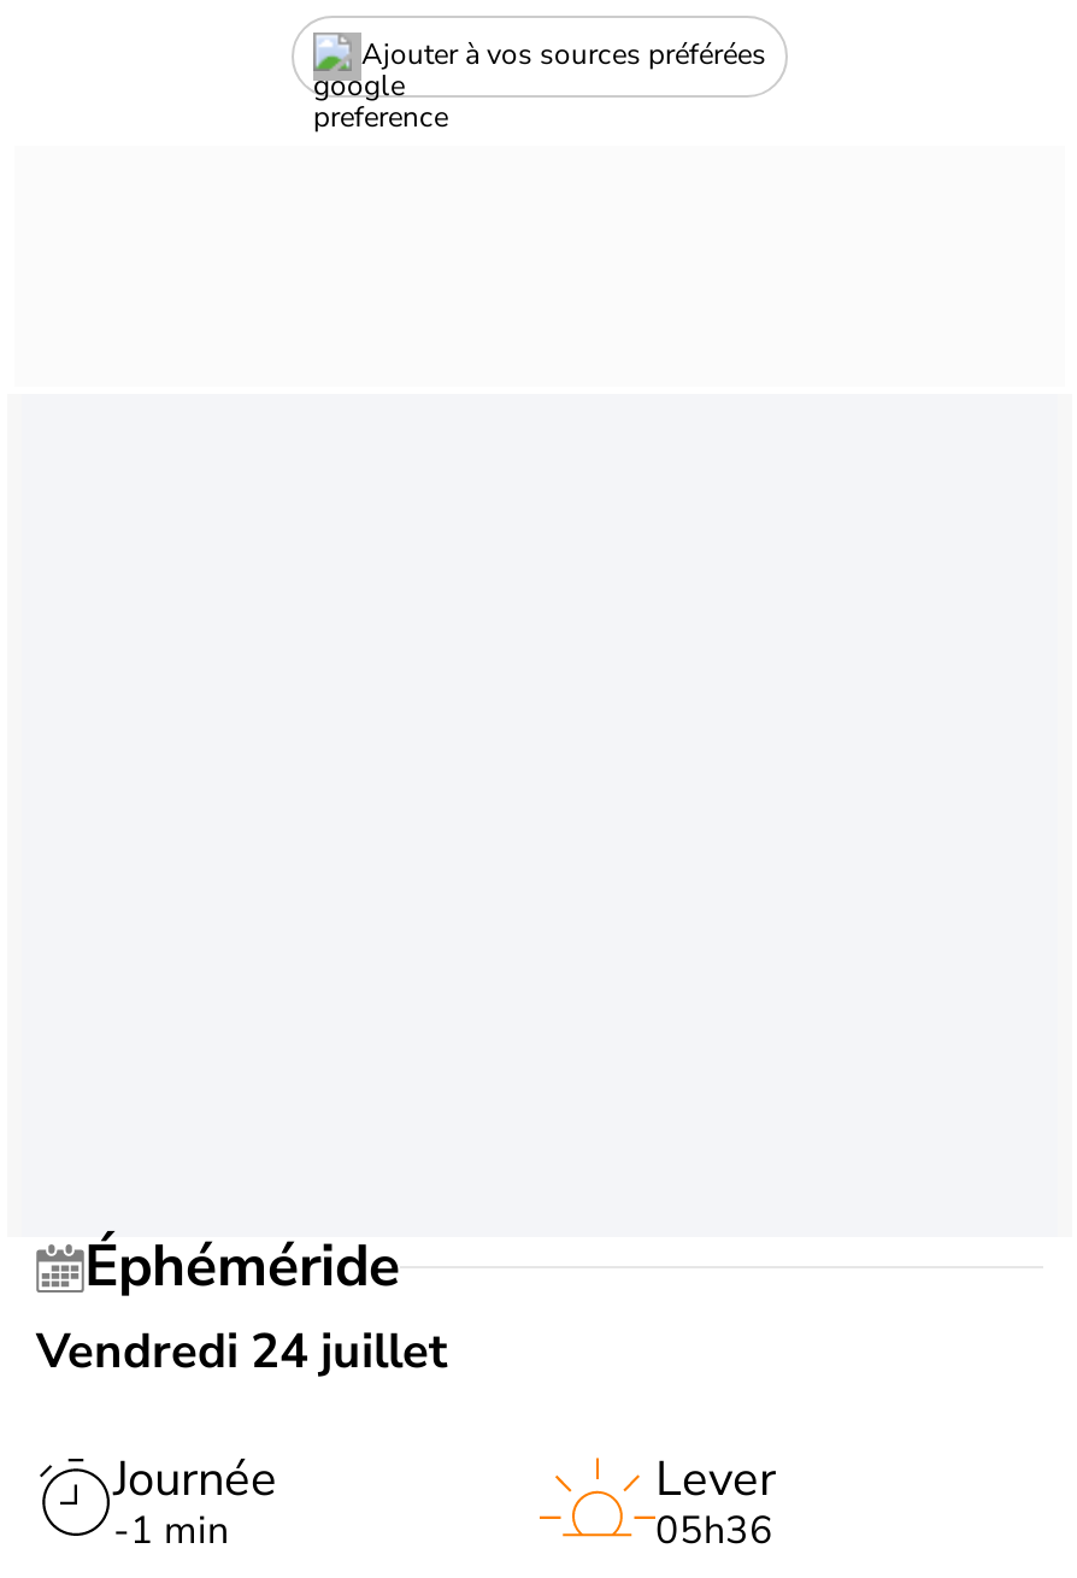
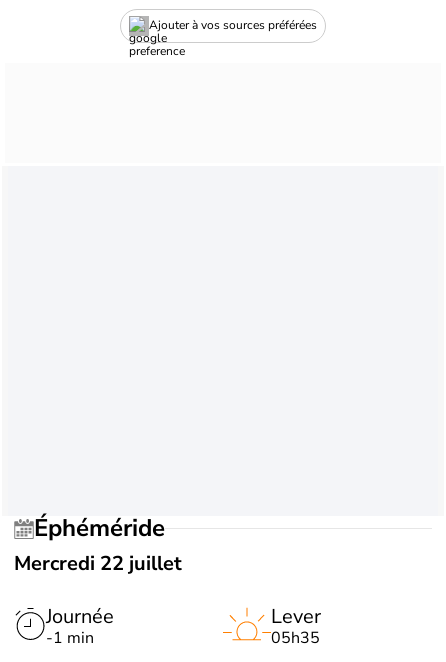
[36,1319,448,1384] Vendredi 24 juillet -> [14,550,182,577] Mercredi 22 juillet
[655,1504,773,1557] 05h36 -> [271,627,320,649] 05h35

